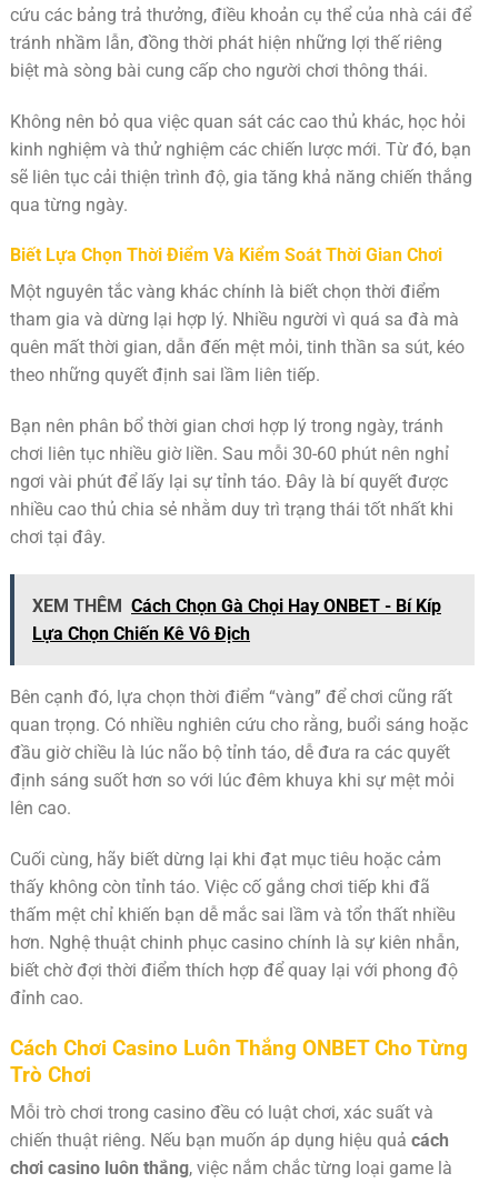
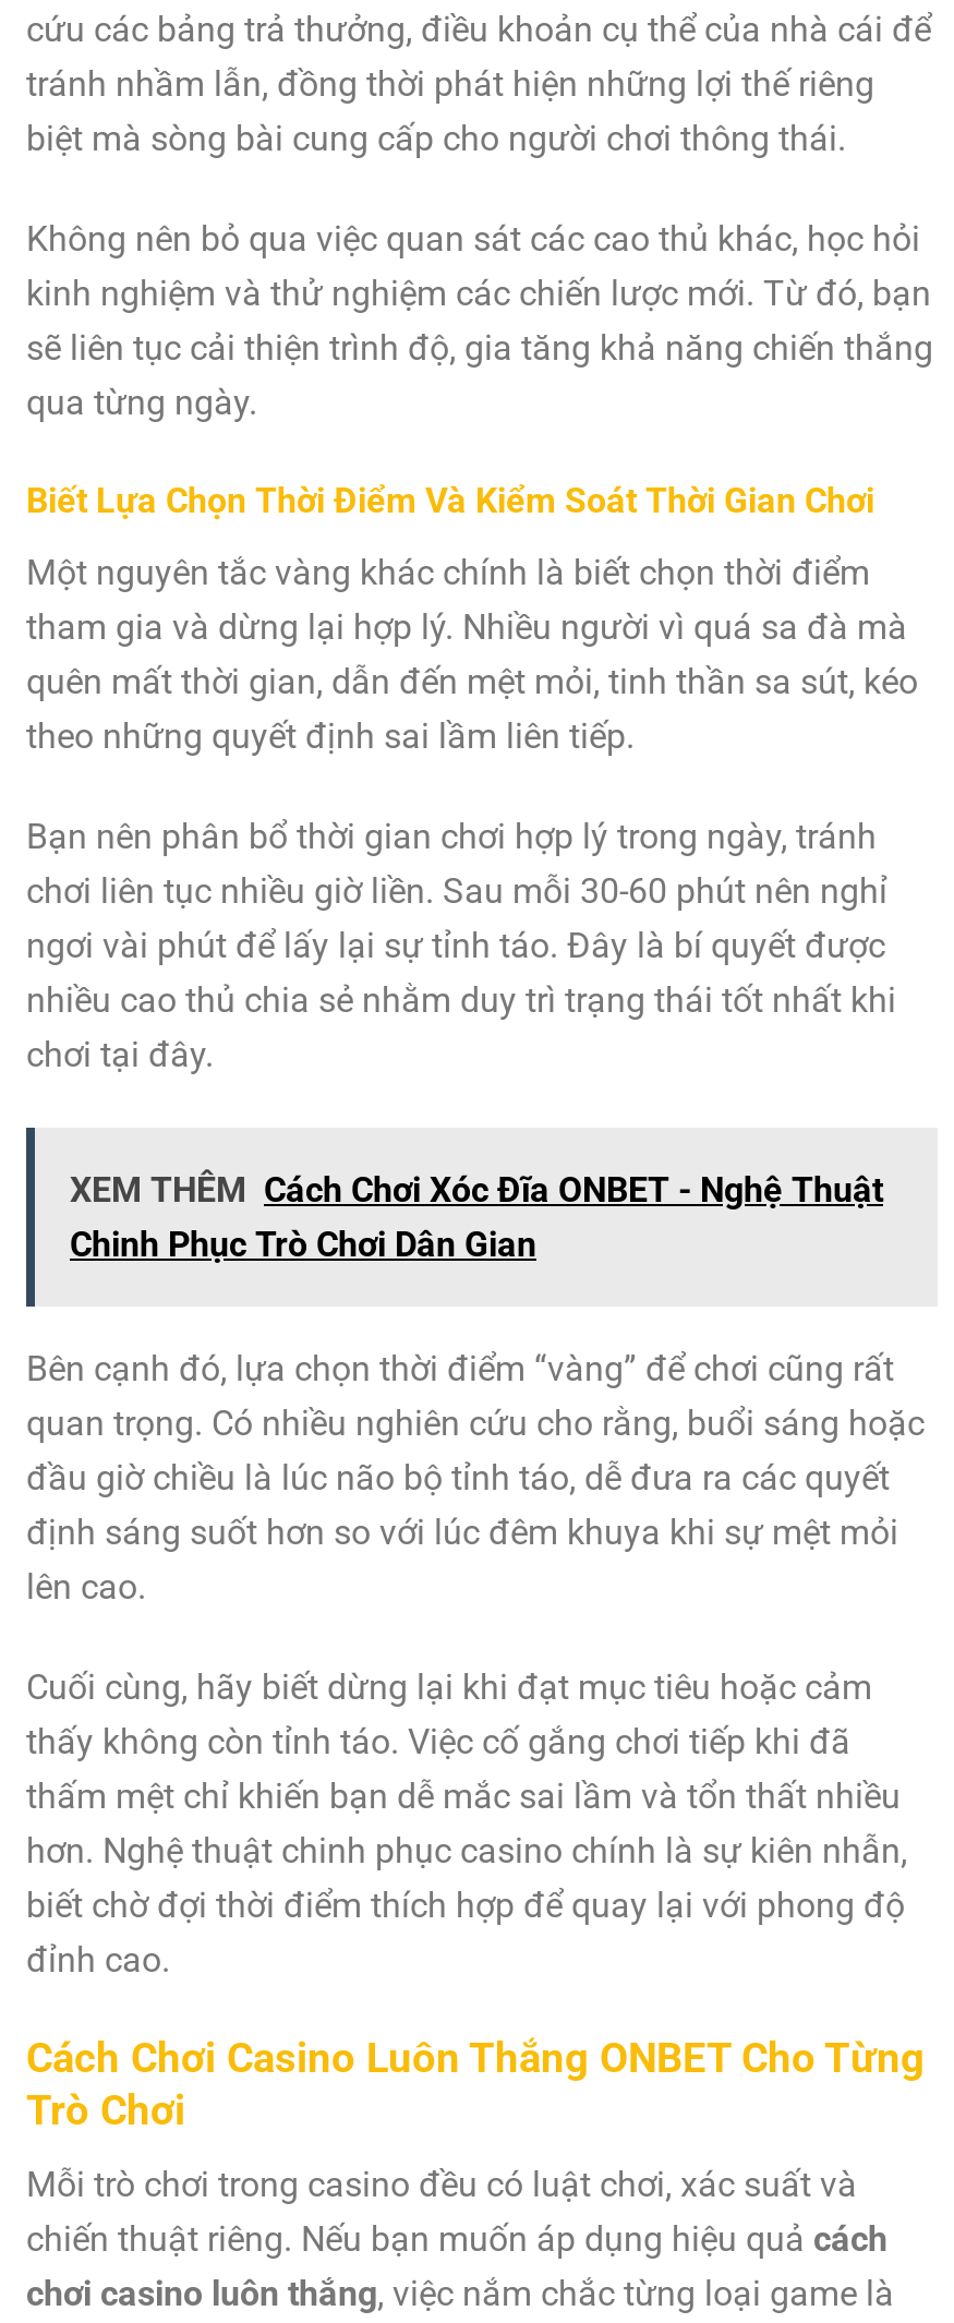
[32,595,441,644] XEM THÊM Cách Chọn Gà Chọi Hay ONBET - Bí Kíp | Lựa Chọn Chiến Kê Vô Địch -> [70,1169,883,1265] XEM THÊM Cách Chơi Xóc Đĩa ONBET - Nghệ Thuật | Chinh Phục Trò Chơi Dân Gian

